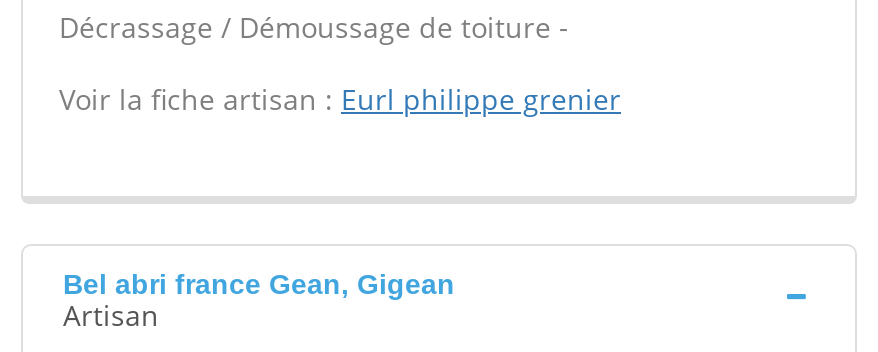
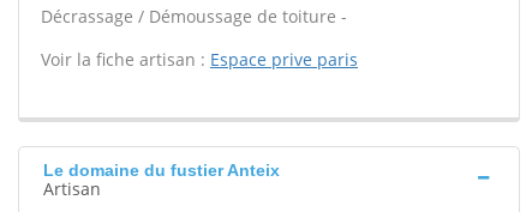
[59,80,621,118] Voir la fiche artisan : Eurl philippe grenier -> [41,48,358,71] Voir la fiche artisan : Espace prive paris
[63,268,455,300] Bel abri france Gean, Gigean -> [43,160,280,180] Le domaine du fustier Anteix

